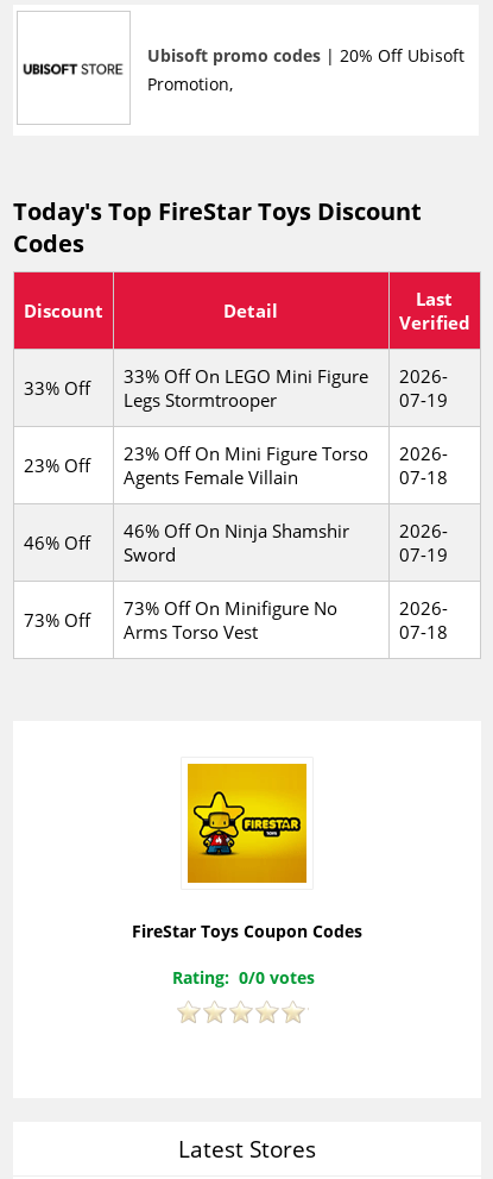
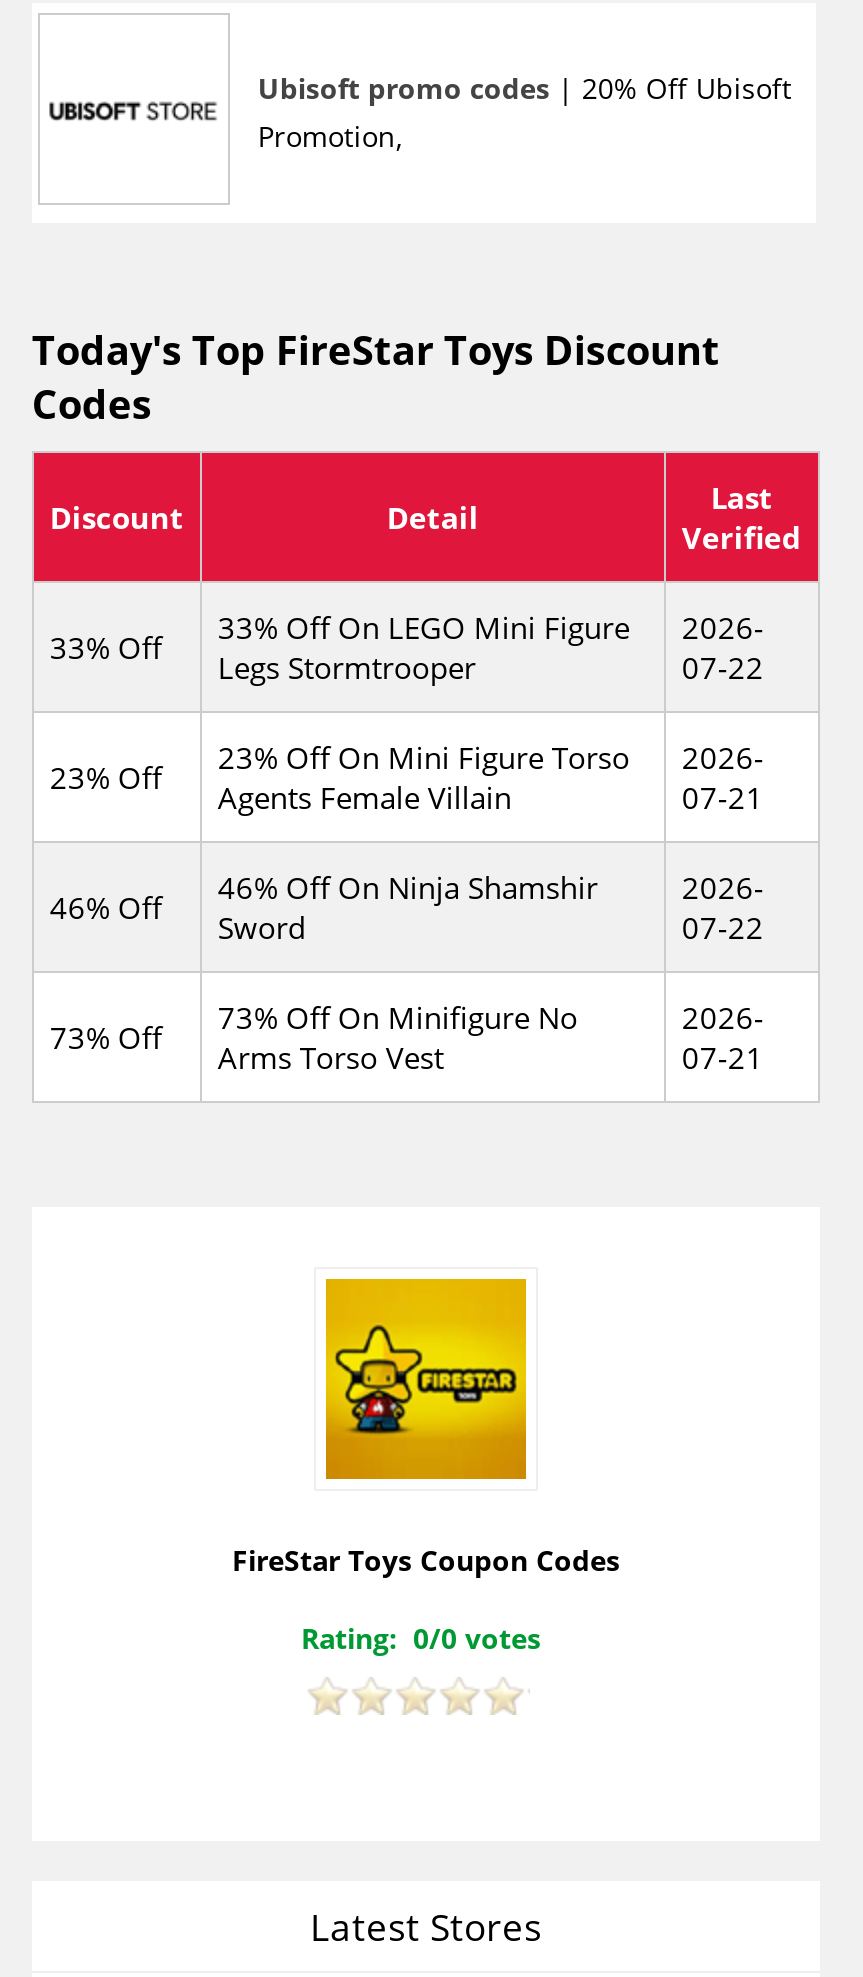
[399,387,448,411] 07-19 -> [682,646,764,686] 07-22
[399,465,448,489] 07-18 -> [682,776,764,816] 07-21
[399,542,448,566] 07-19 -> [682,906,764,946] 07-22
[399,619,448,643] 07-18 -> [682,1036,764,1076] 07-21

